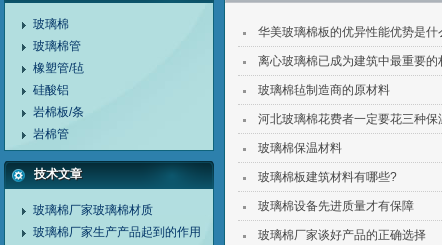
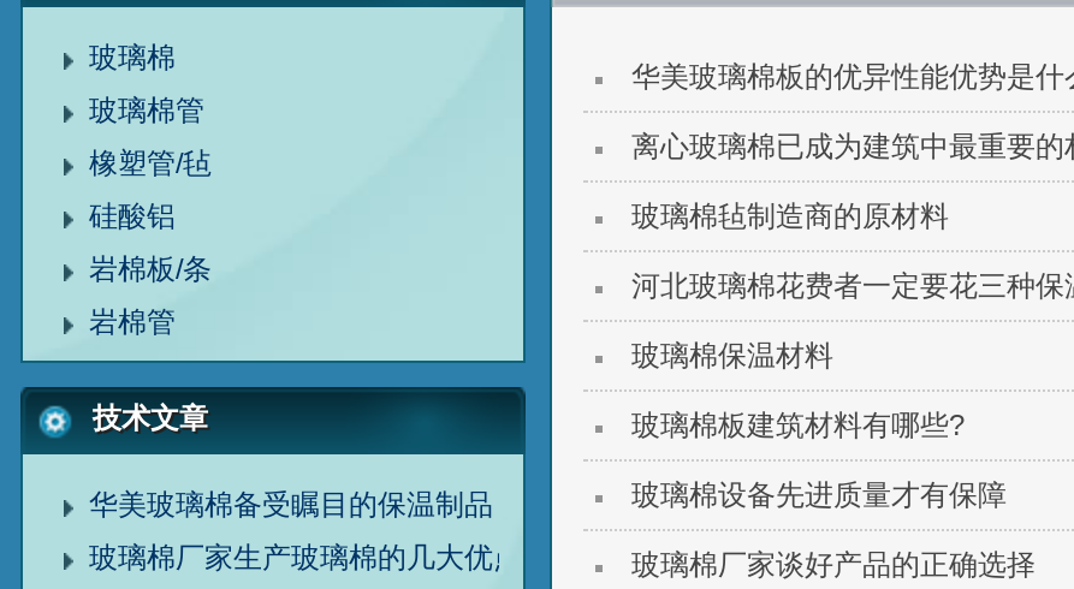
[32,203,152,217] 玻璃棉厂家玻璃棉材质 -> [89,488,493,522] 华美玻璃棉备受瞩目的保温制品
[32,225,236,239] 玻璃棉厂家生产产品起到的作用（图） -> [89,541,551,575] 玻璃棉厂家生产玻璃棉的几大优点！

